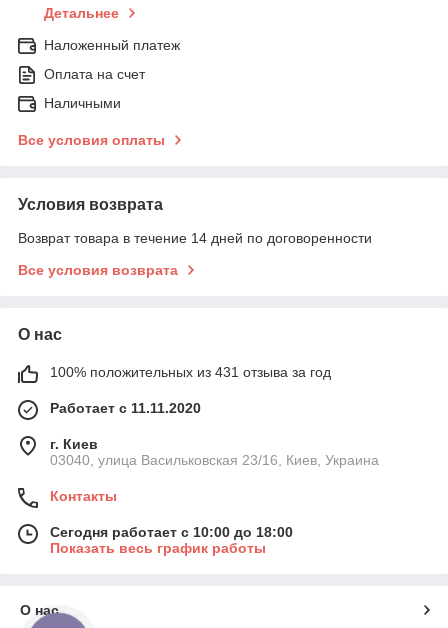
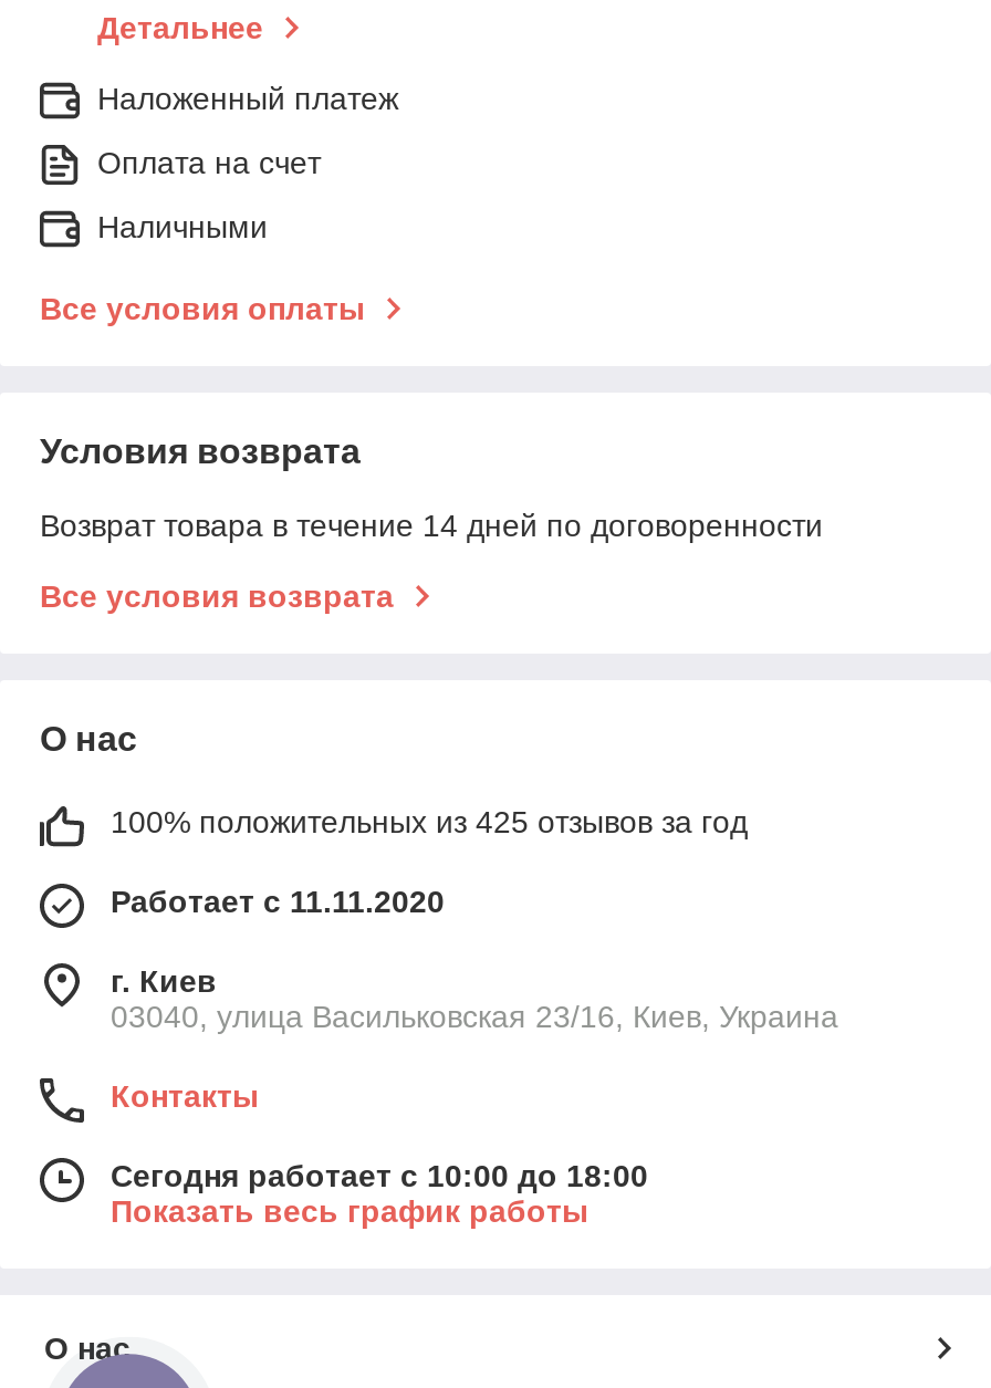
[50,364,331,380] 100% положительных из 431 отзыва за год -> [111,804,748,840] 100% положительных из 425 отзывов за год

